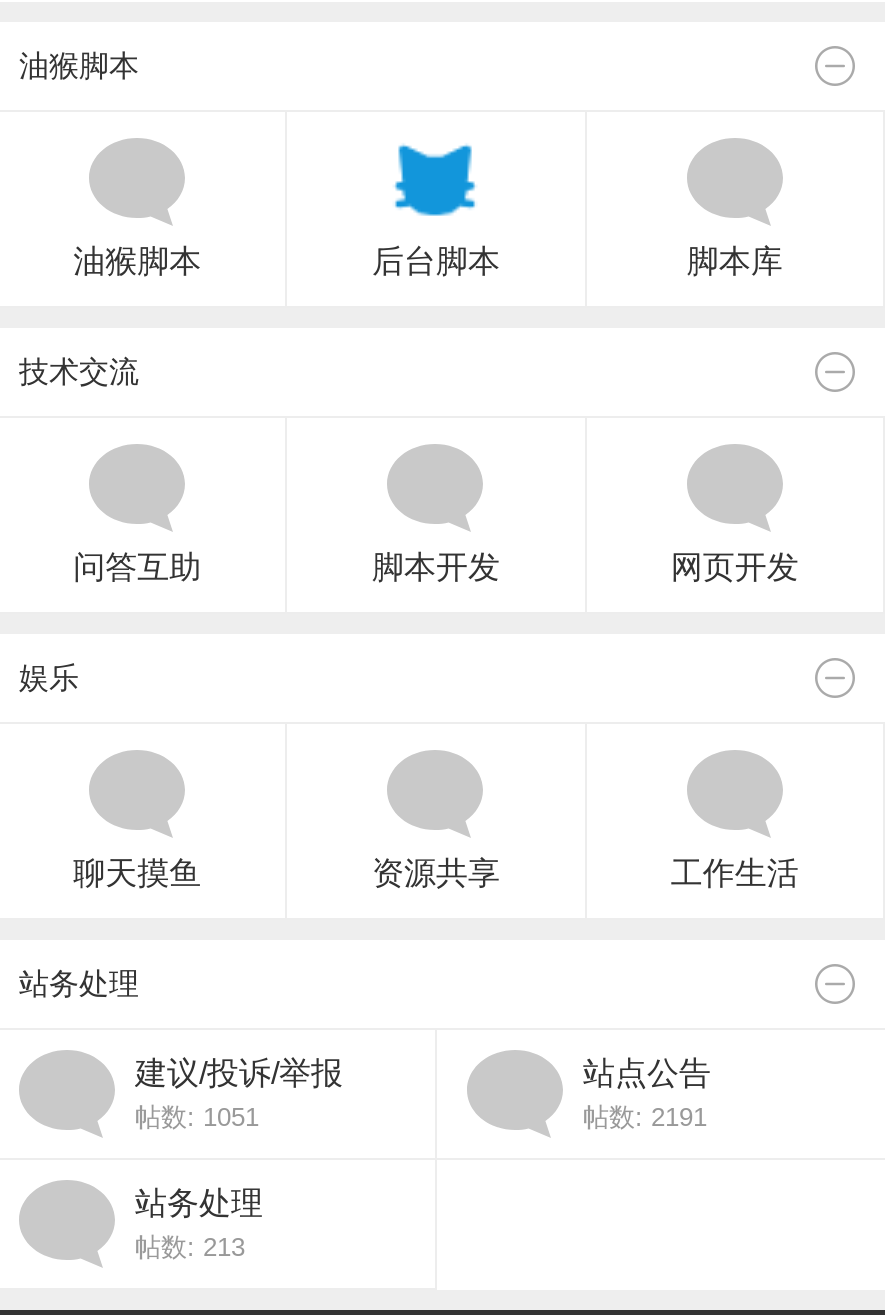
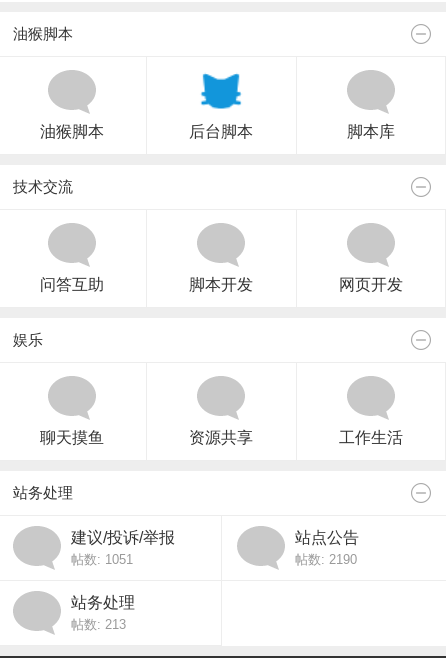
[583,1102,707,1132] 帖数: 2191 -> [295,552,357,567] 帖数: 2190

